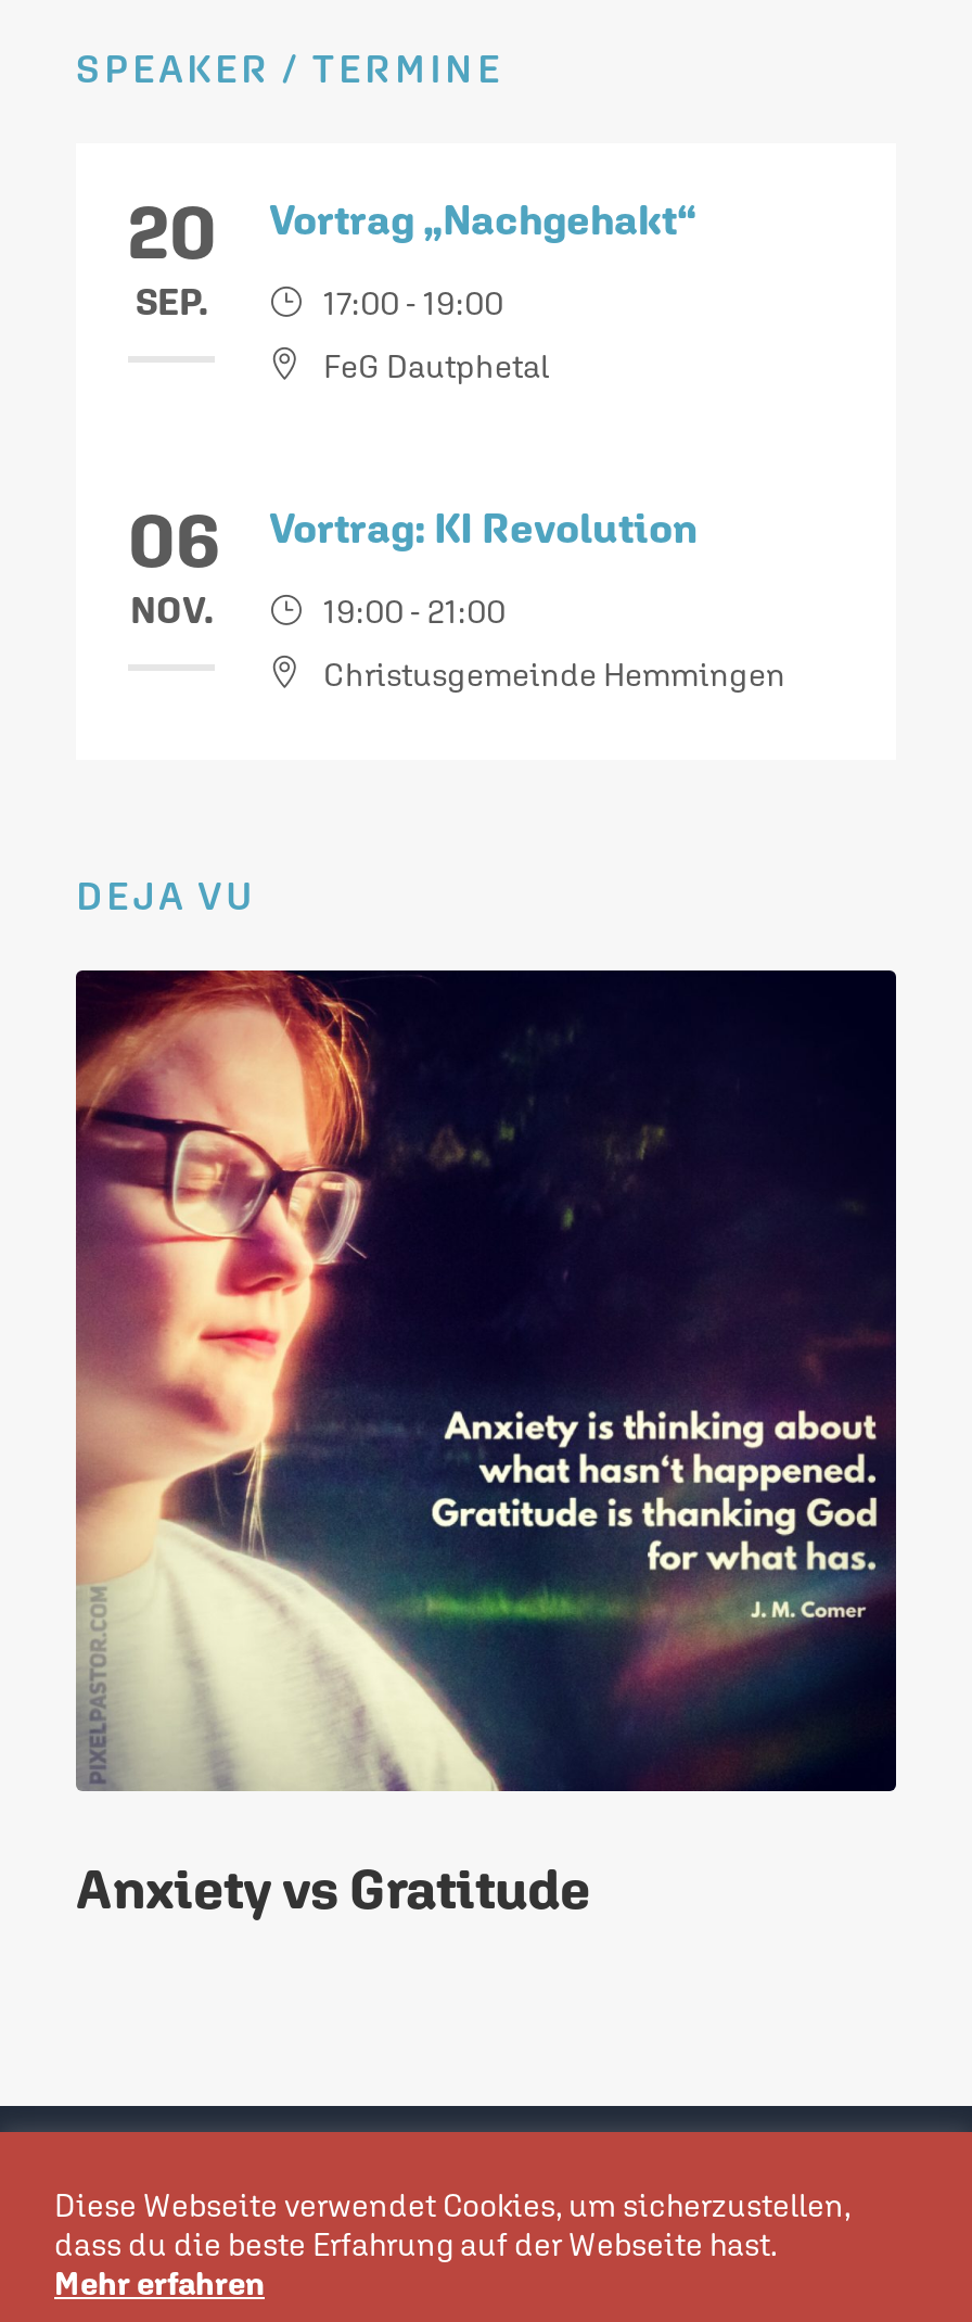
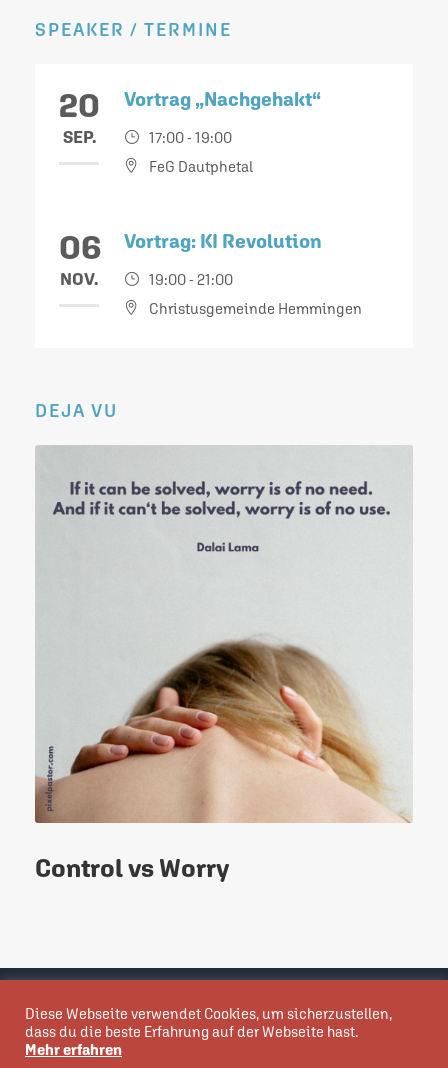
[74,968,898,1920] [image] | Anxiety vs Gratitude -> [35,445,413,882] [image] | Control vs Worry

